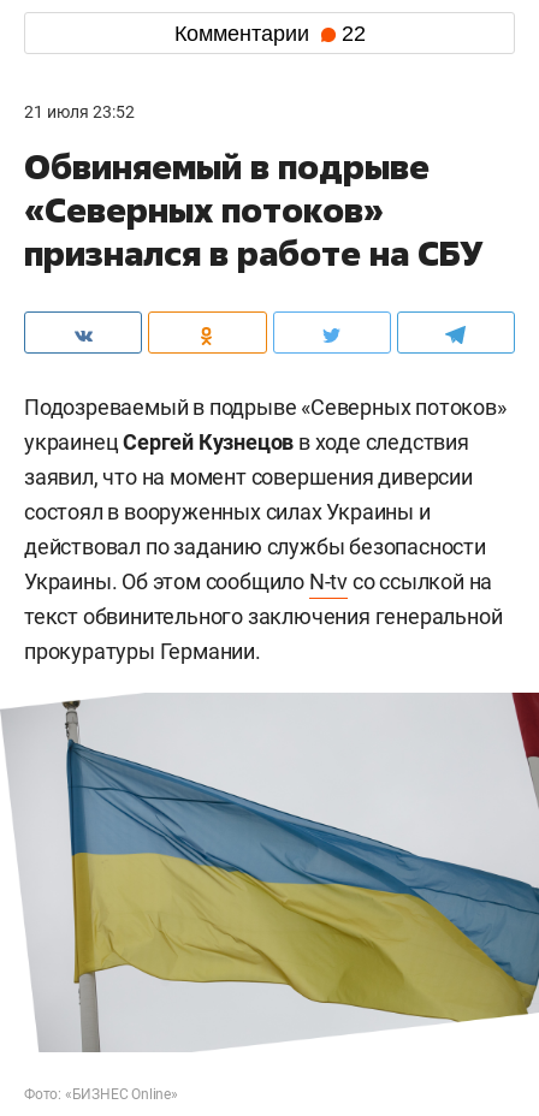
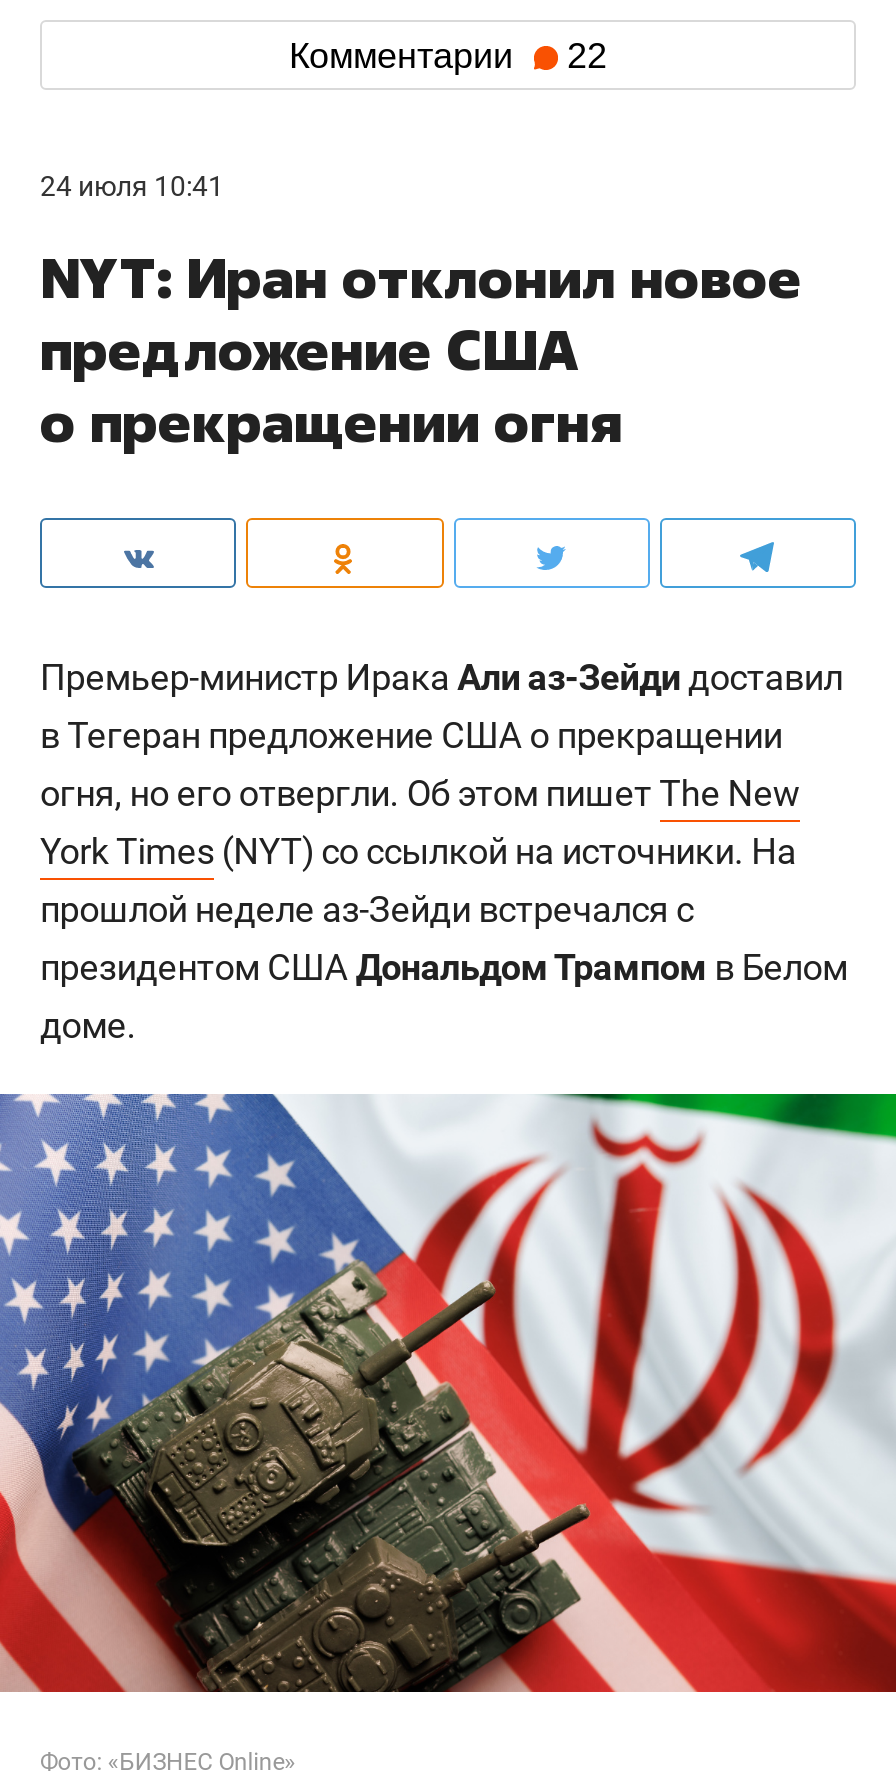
[24,102,135,121] 21 июля 23:52 -> [40,170,224,202] 24 июля 10:41
[24,144,482,275] Обвиняемый в подрыве | «Северных потоков» | признался в работе на СБУ -> [40,240,802,458] NYT: Иран отклонил новое | предложение США | о прекращении огня
[24,394,506,664] Подозреваемый в подрыве «Северных потоков» | украинец Сергей Кузнецов в ходе следствия | заявил, что на момент совершения диверсии | состоял в вооруженных силах Украины и | действовал по заданию службы безопасности | Украины. Об этом сообщило N-tv со ссылкой на | текст обвинительного заключения генеральной | прокуратуры Германии. -> [40,656,848,1046] Премьер-министр Ирака Али аз-Зейди доставил | в Тегеран предложение США о прекращении | огня, но его отвергли. Об этом пишет The New | York Times (NYT) со ссылкой на источники. На | прошлой неделе аз-Зейди встречался с | президентом США Дональдом Трампом в Белом | доме.
[4,691,535,1052] [image] -> [6,1092,890,1694] [image]

